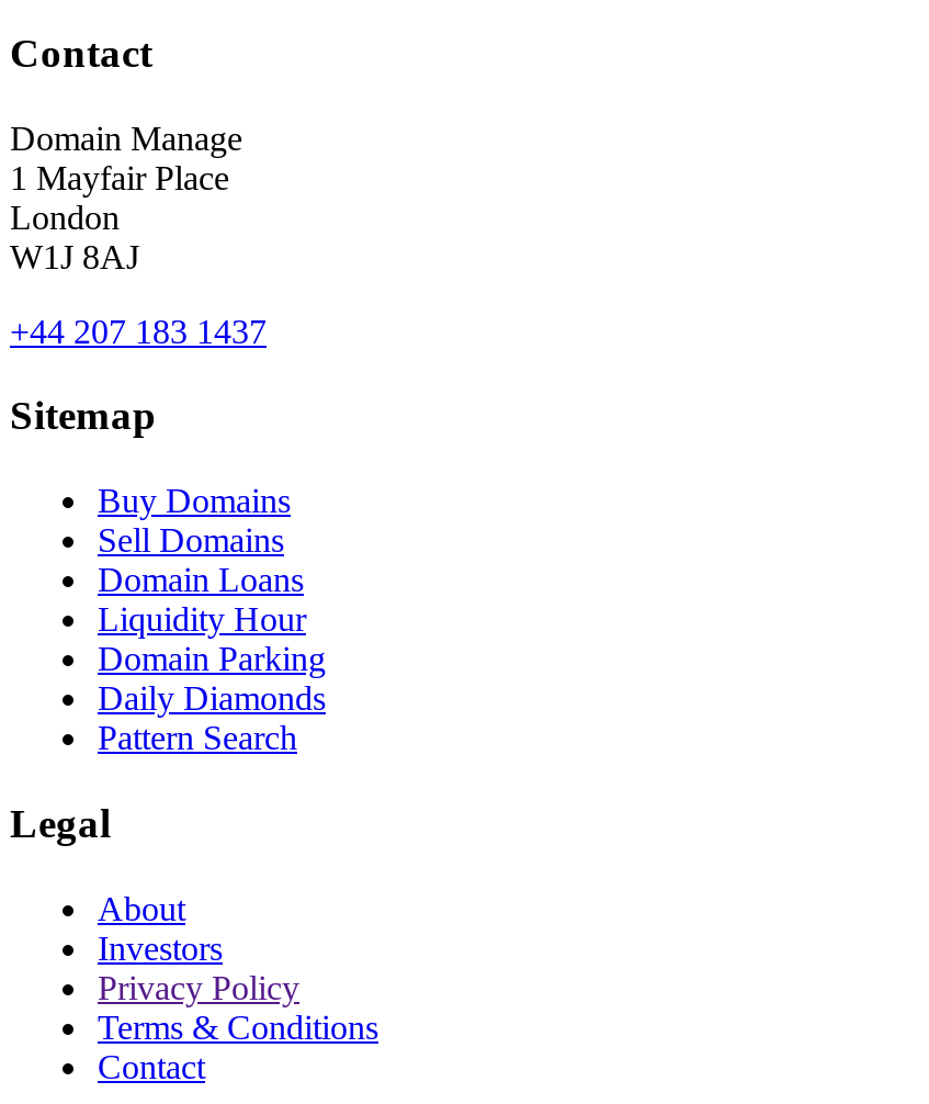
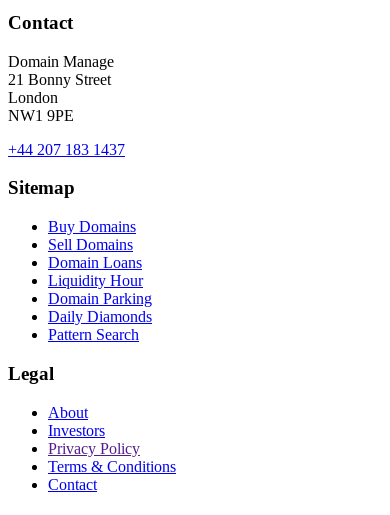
[10,159,229,196] 1 Mayfair Place -> [8,71,111,88] 21 Bonny Street
[10,238,139,275] W1J 8AJ -> [8,107,74,124] NW1 9PE

